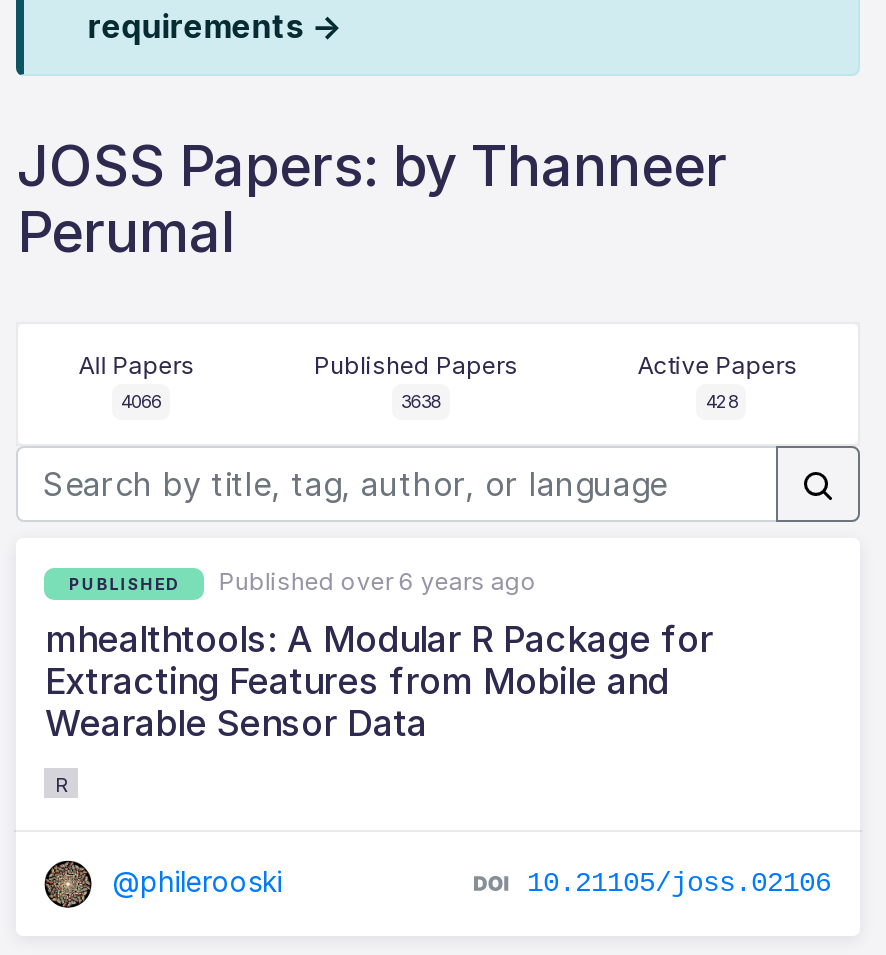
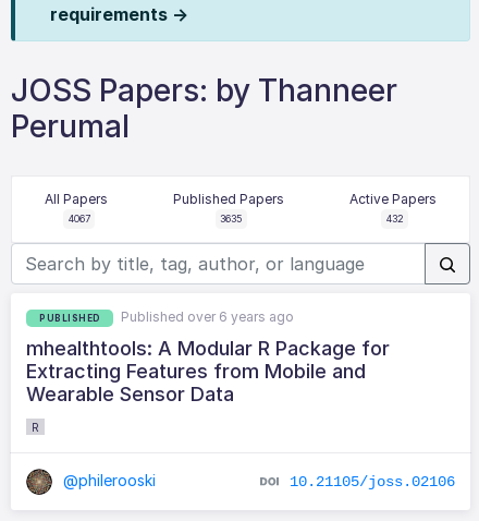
[121,390,161,412] 4066 -> [68,213,90,225] 4067
[400,390,440,412] 3638 -> [220,213,242,225] 3635
[706,390,738,412] 428 -> [386,213,404,225] 432

